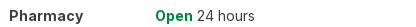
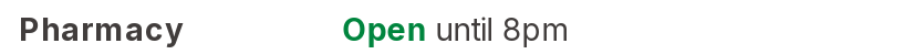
[155,7,255,24] Open 24 hours -> [343,10,566,47] Open until 8pm

